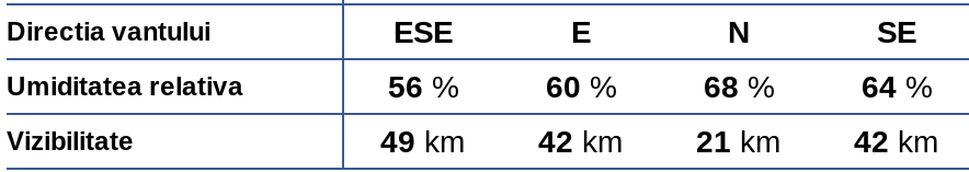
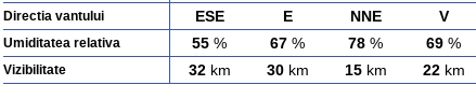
[728,14,916,49] N | SE -> [350,8,448,25] NNE | V
[388,69,458,104] 56% -> [192,34,227,52] 55%
[546,69,616,104] 60% -> [270,34,305,52] 67%
[704,69,774,104] 68% -> [348,34,383,52] 78%
[862,69,932,104] 64% -> [426,34,461,52] 69%
[380,124,466,159] 49 km -> [188,61,230,79] 32 km
[538,124,624,159] 42 km -> [266,61,308,79] 30 km
[696,124,782,159] 21 km -> [344,61,387,79] 15 km
[854,124,939,159] 42 km -> [422,61,465,79] 22 km

